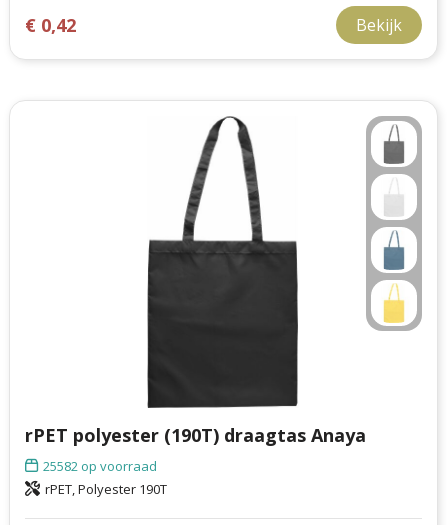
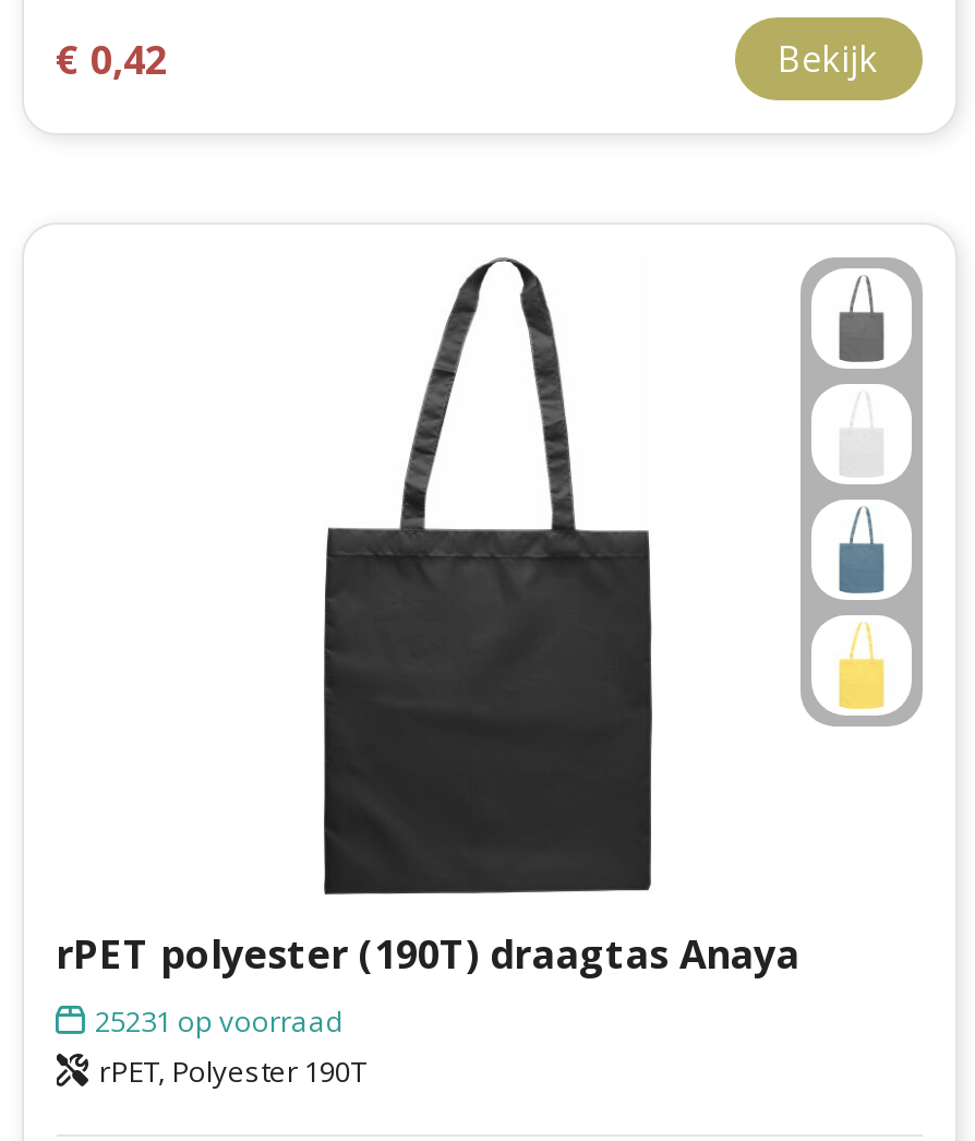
[42,457,156,475] 25582 op voorraad -> [95,1002,344,1041] 25231 op voorraad

